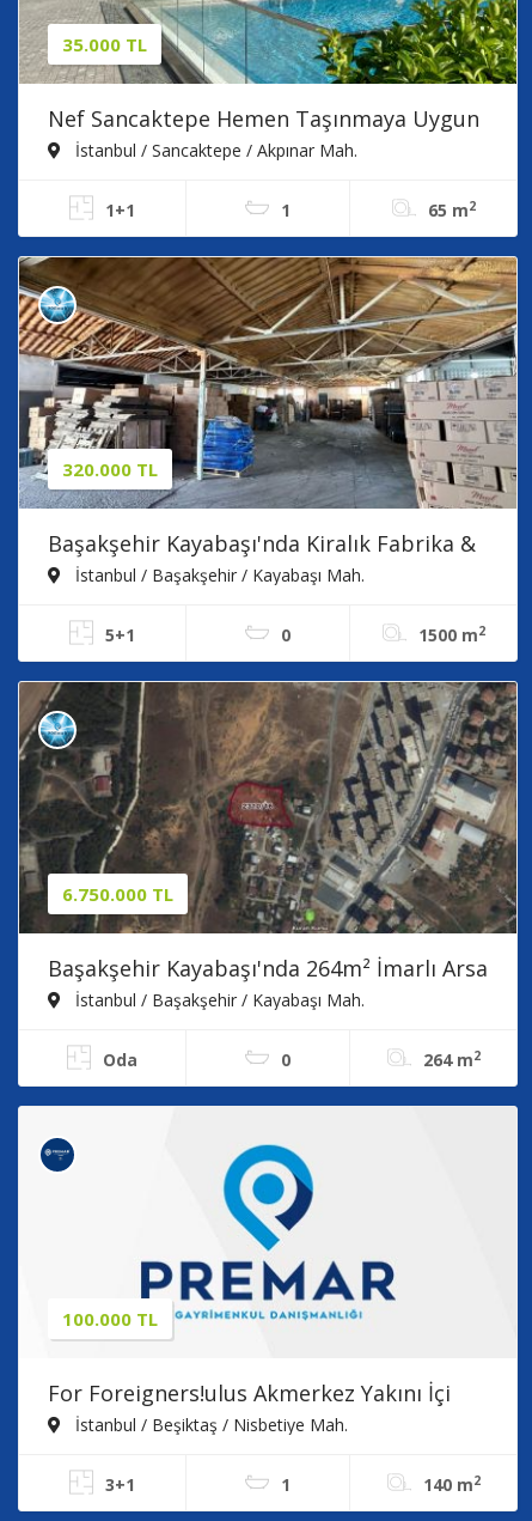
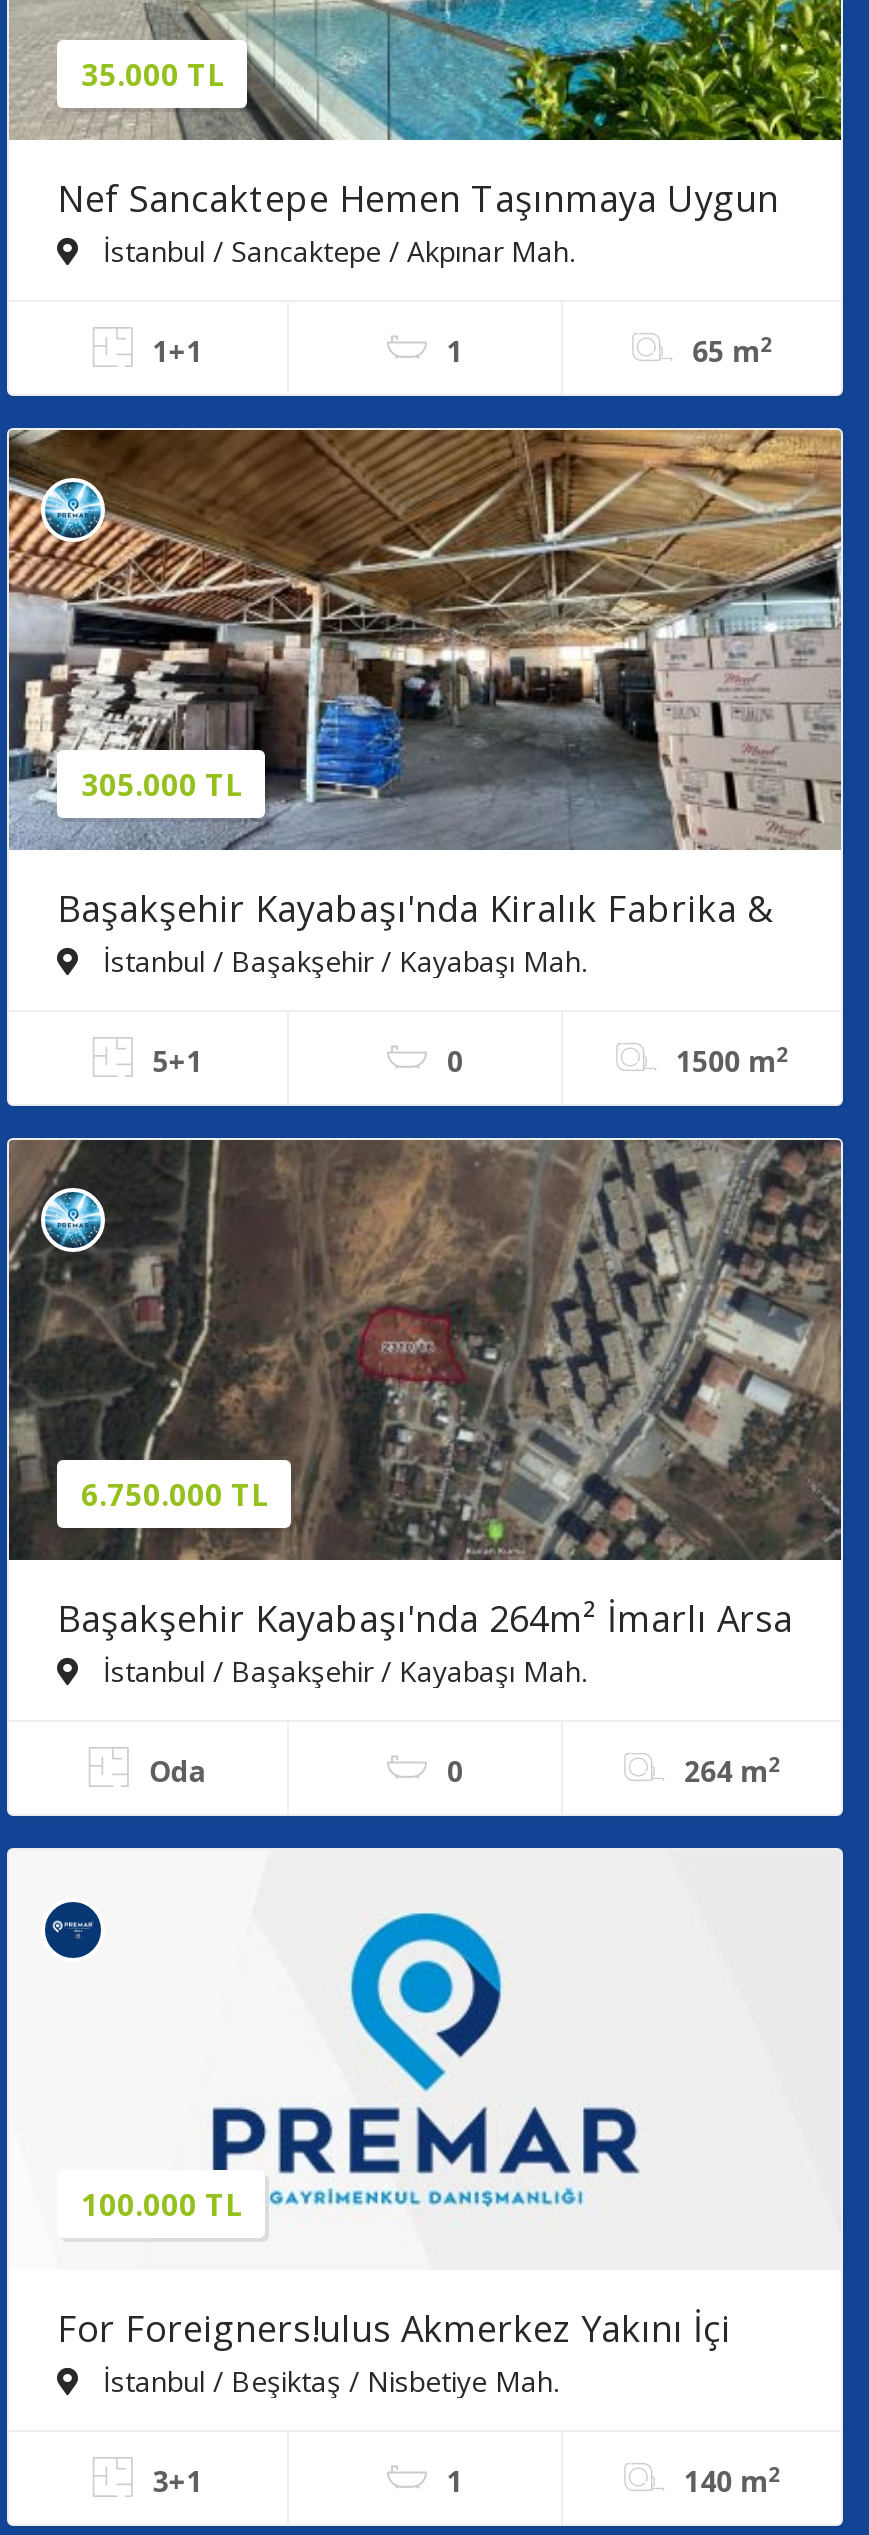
[62,457,158,481] 320.000 TL -> [81,765,241,805] 305.000 TL

